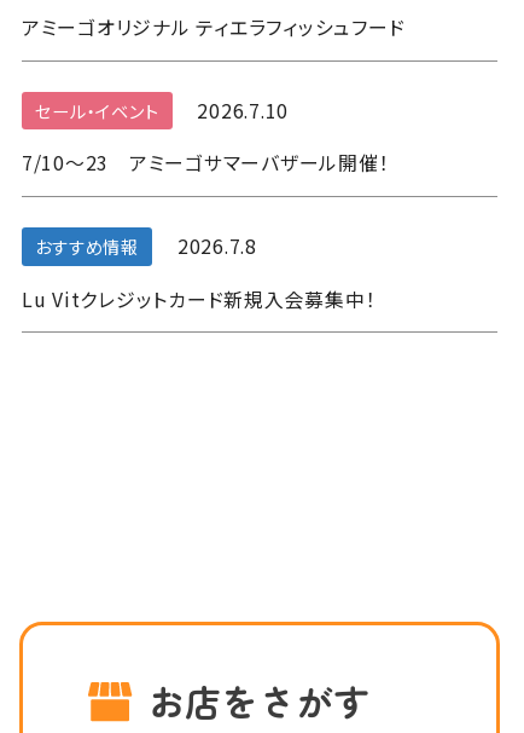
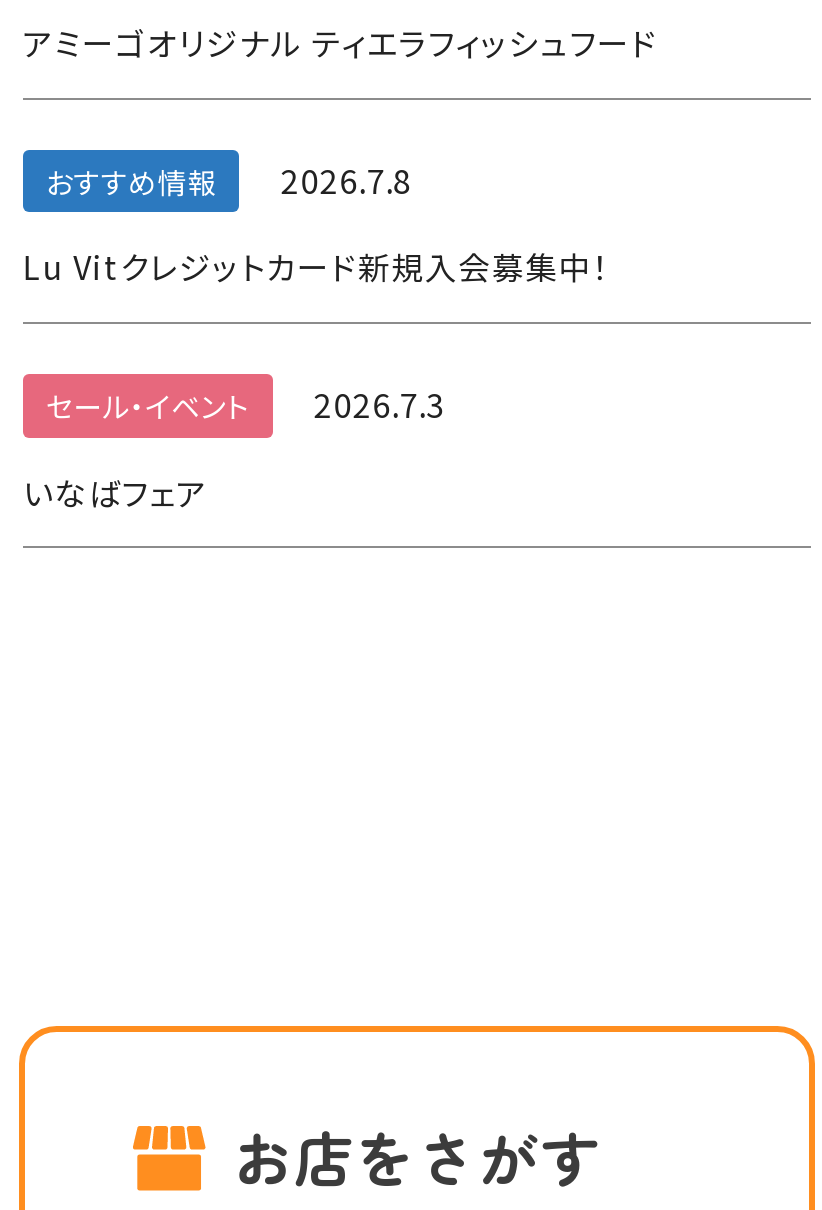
[22,96,389,177] 2026.7.10 | 7/10～23 アミーゴサマーバザール開催！ -> none
moved [35,97,159,123] -> [46,384,250,426]: セール・イベント
moved [22,232,376,313] -> [23,157,610,291]: おすすめ情報 | 2026.7.8 | Lu Vitクレジットカード新規入会募集中！
none -> [23,382,446,515] 2026.7.3 | いなばフェア

